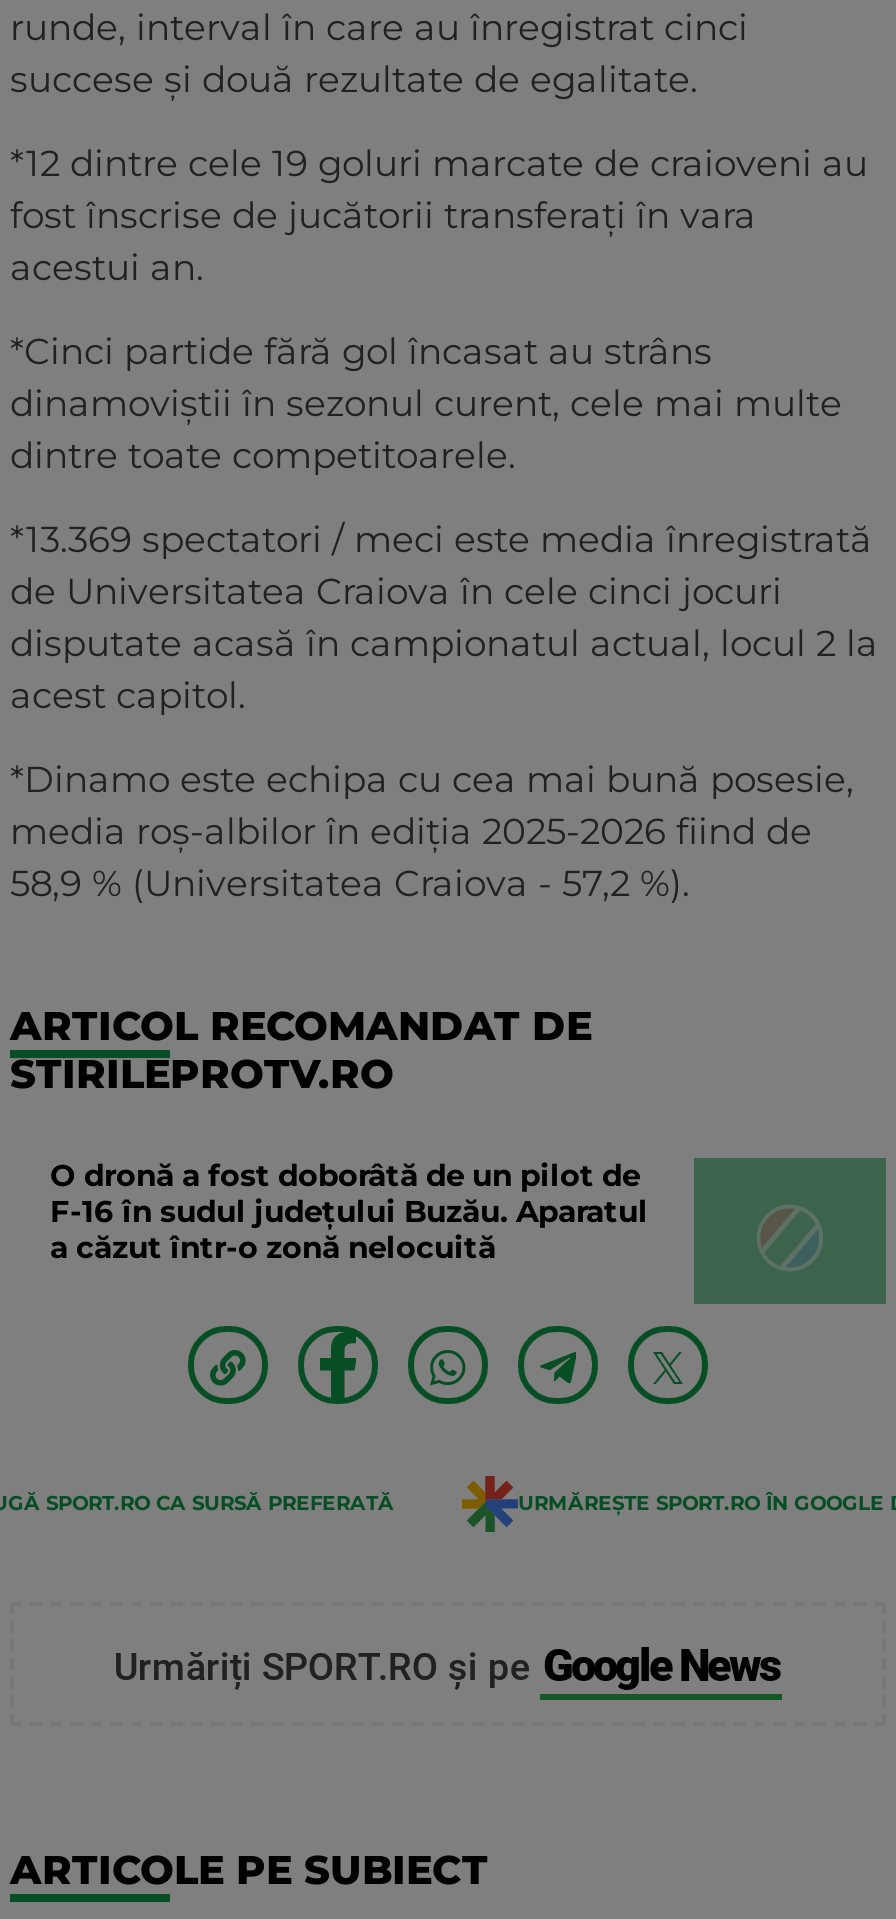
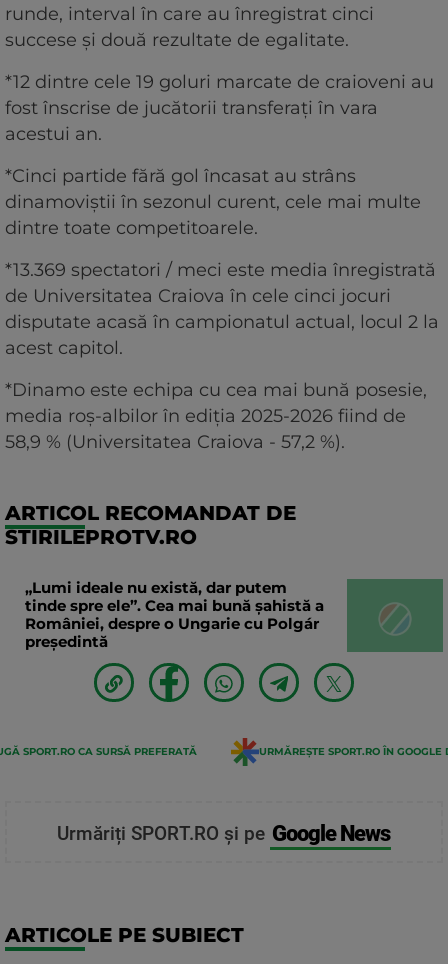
[50,1156,648,1266] O dronă a fost doborâtă de un pilot de | F-16 în sudul județului Buzău. Aparatul | a căzut într-o zonă nelocuită -> [25,578,324,651] „Lumi ideale nu există, dar putem | tinde spre ele”. Cea mai bună șahistă a | României, despre o Ungarie cu Polgár | președintă

